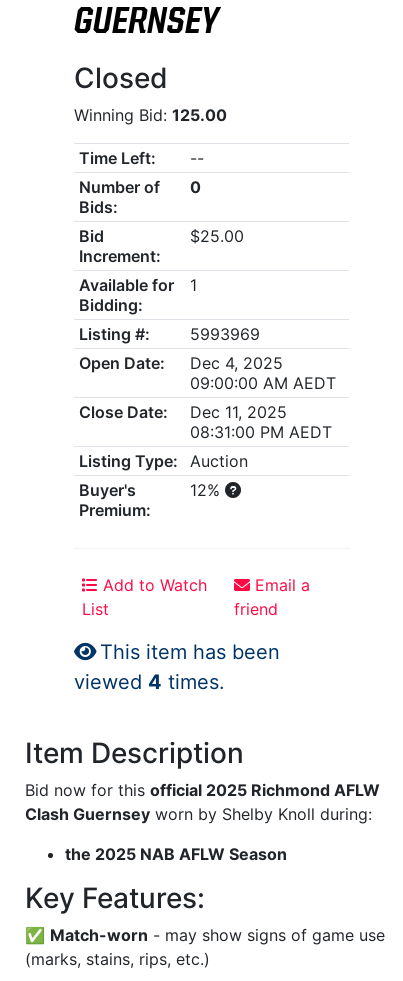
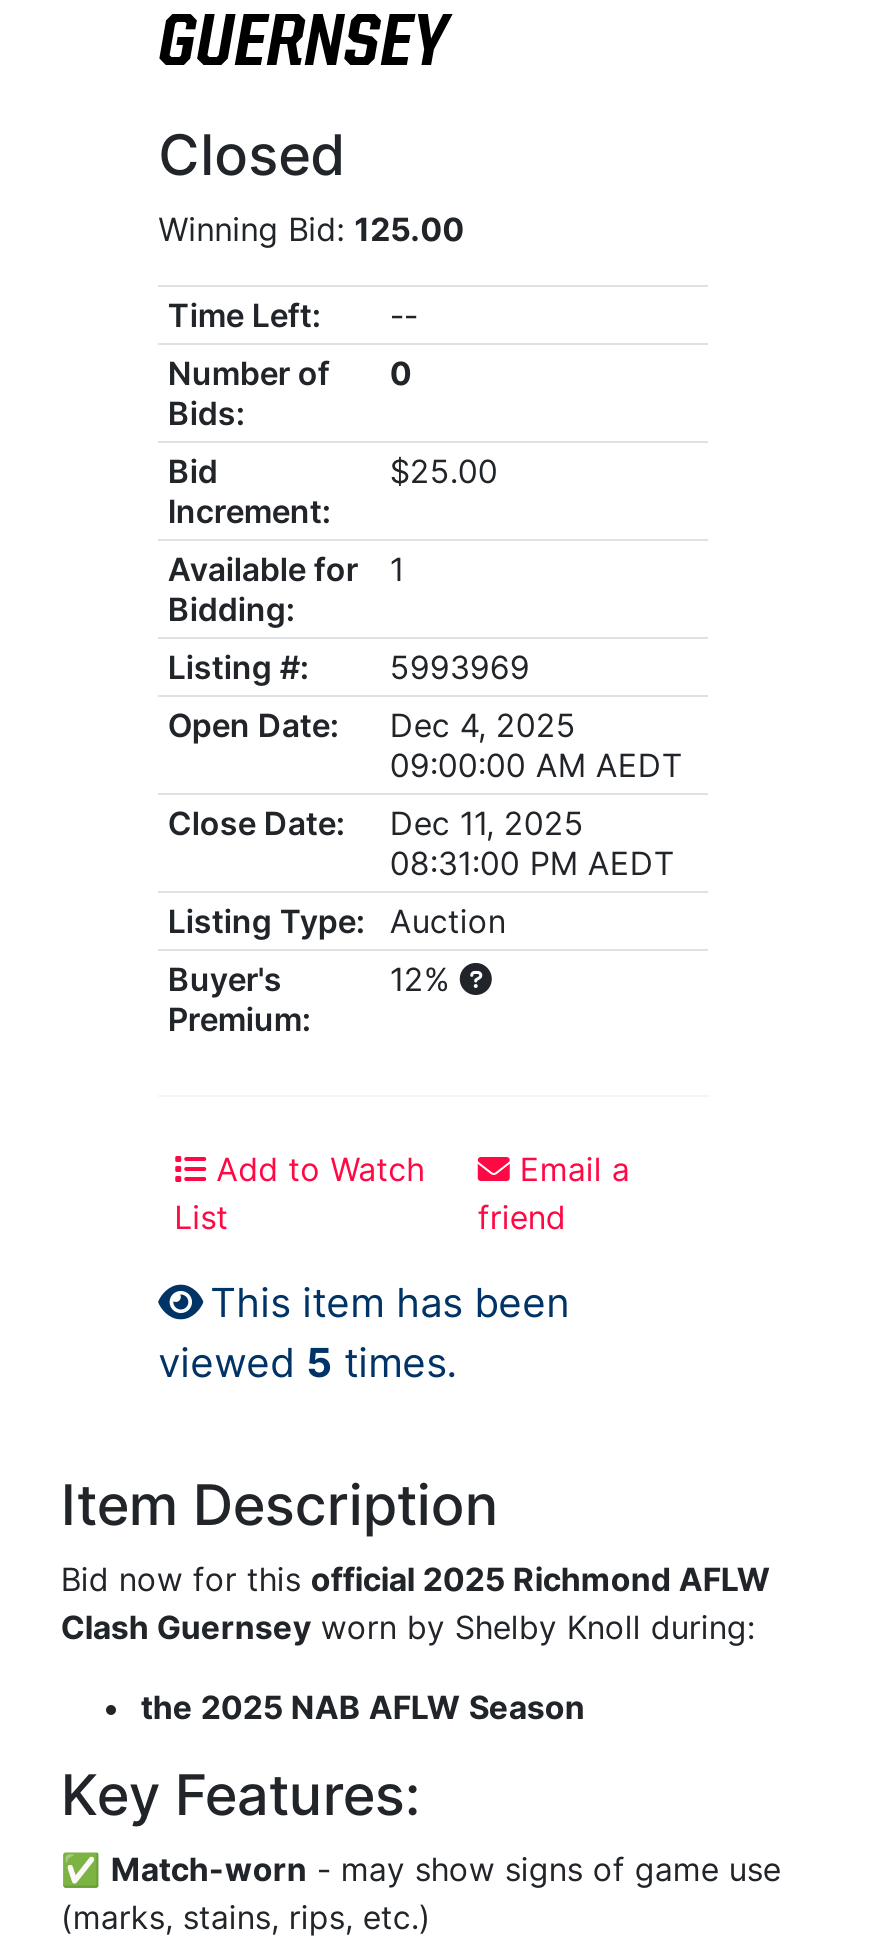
[74,670,225,694] viewed 4 times. -> [158,1339,458,1387] viewed 5 times.

